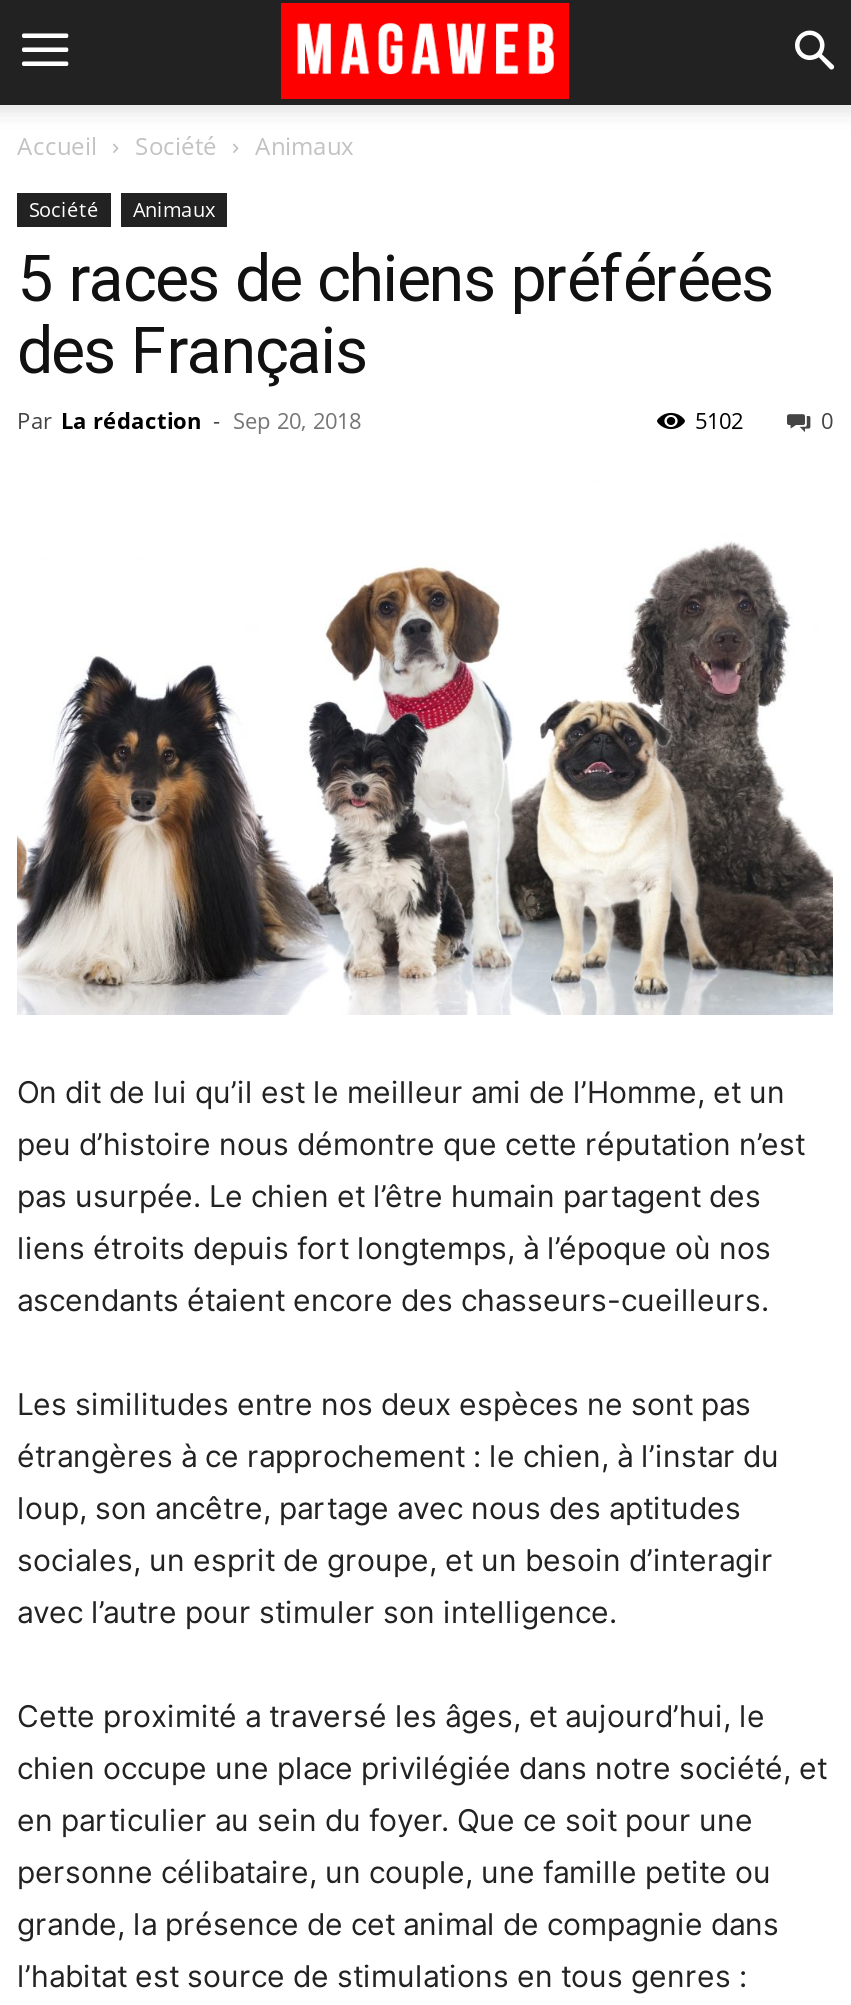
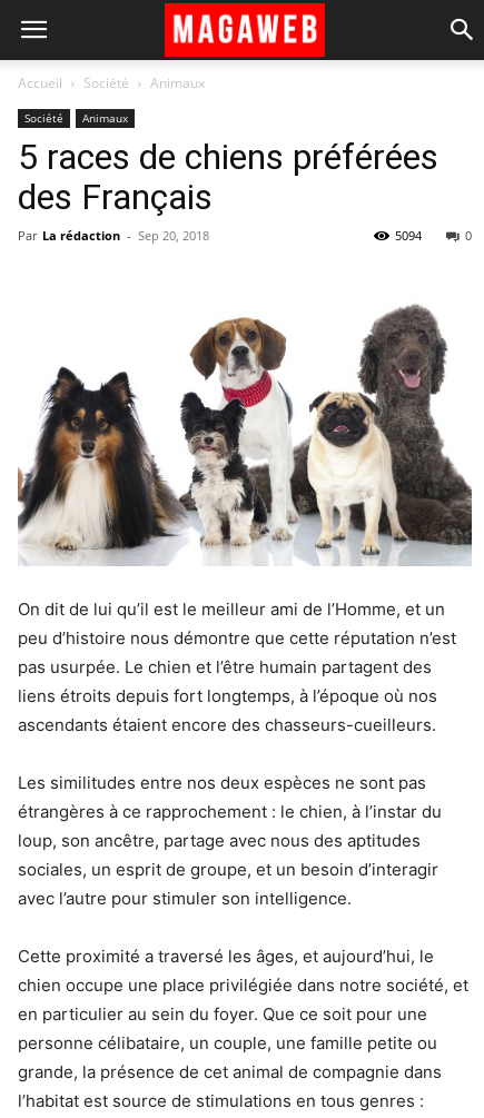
[695,405,743,435] 5102 -> [395,227,422,244] 5094

